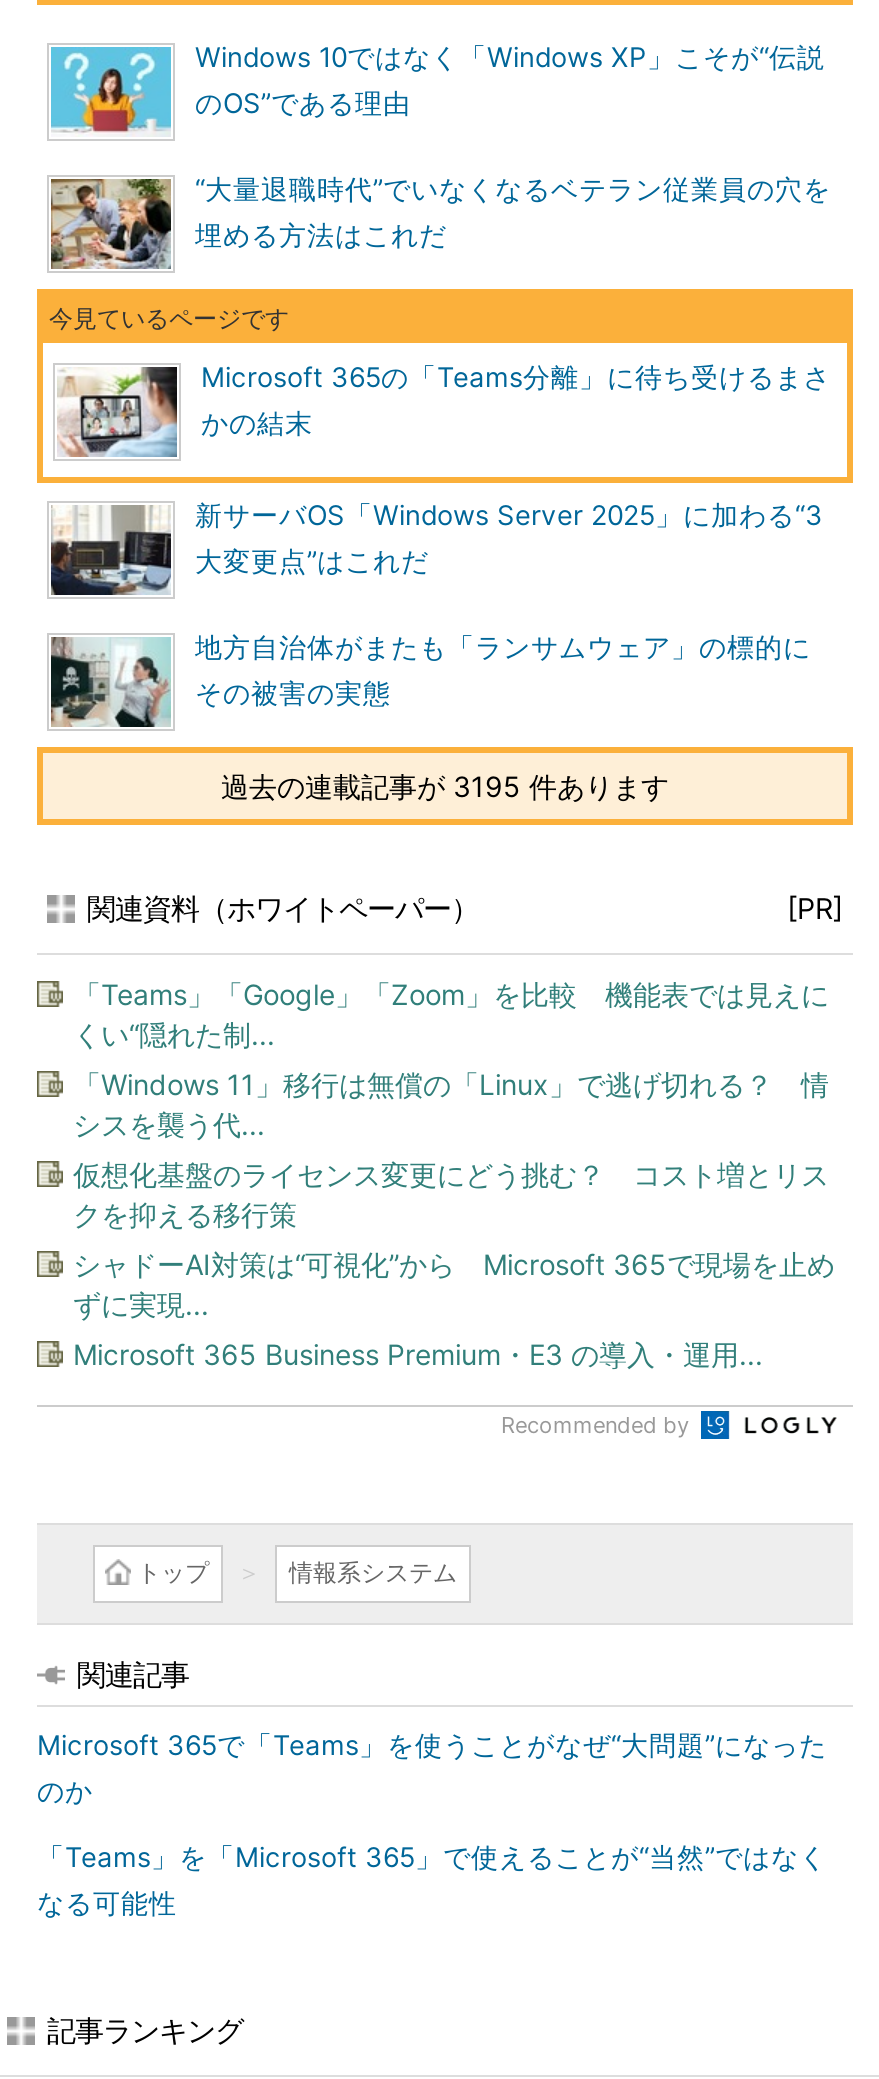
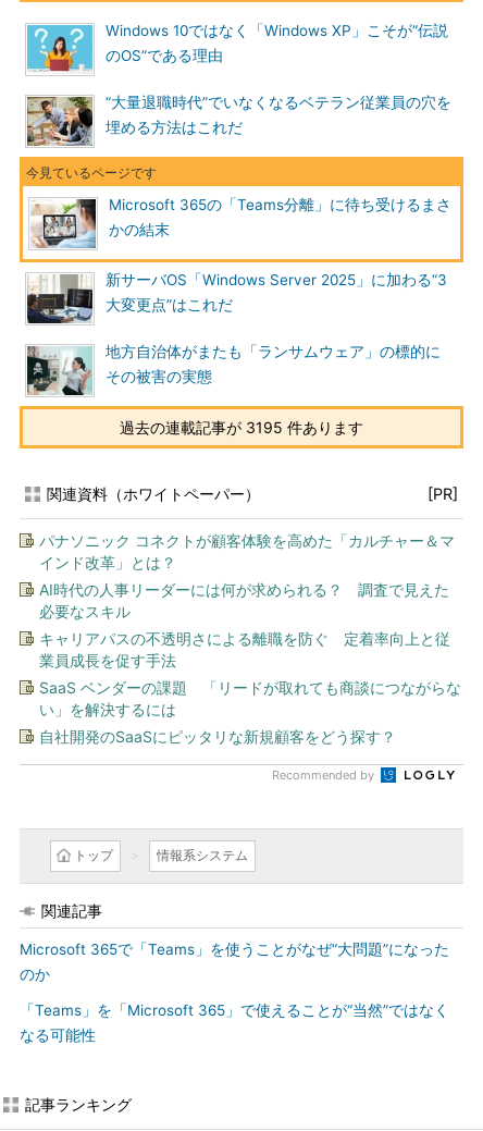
[73,977,829,1051] 「Teams」「Google」「Zoom」を比較 機能表では見えに | くい“隠れた制... -> [39,531,455,571] パナソニック コネクトが顧客体験を高めた「カルチャー＆マ | インド改革」とは？
[73,1067,829,1141] 「Windows 11」移行は無償の「Linux」で逃げ切れる？ 情 | シスを襲う代... -> [39,580,449,620] AI時代の人事リーダーには何が求められる？ 調査で見えた | 必要なスキル
[73,1157,829,1231] 仮想化基盤のライセンス変更にどう挑む？ コスト増とリス | クを抑える移行策 -> [39,629,450,669] キャリアパスの不透明さによる離職を防ぐ 定着率向上と従 | 業員成長を促す手法
[73,1247,835,1321] シャドーAI対策は“可視化”から Microsoft 365で現場を止め | ずに実現... -> [39,678,461,718] SaaS ベンダーの課題 「リードが取れても商談につながらな | い」を解決するには
[73,1337,763,1371] Microsoft 365 Business Premium・E3 の導入・運用... -> [39,727,396,746] 自社開発のSaaSにピッタリな新規顧客をどう探す？

